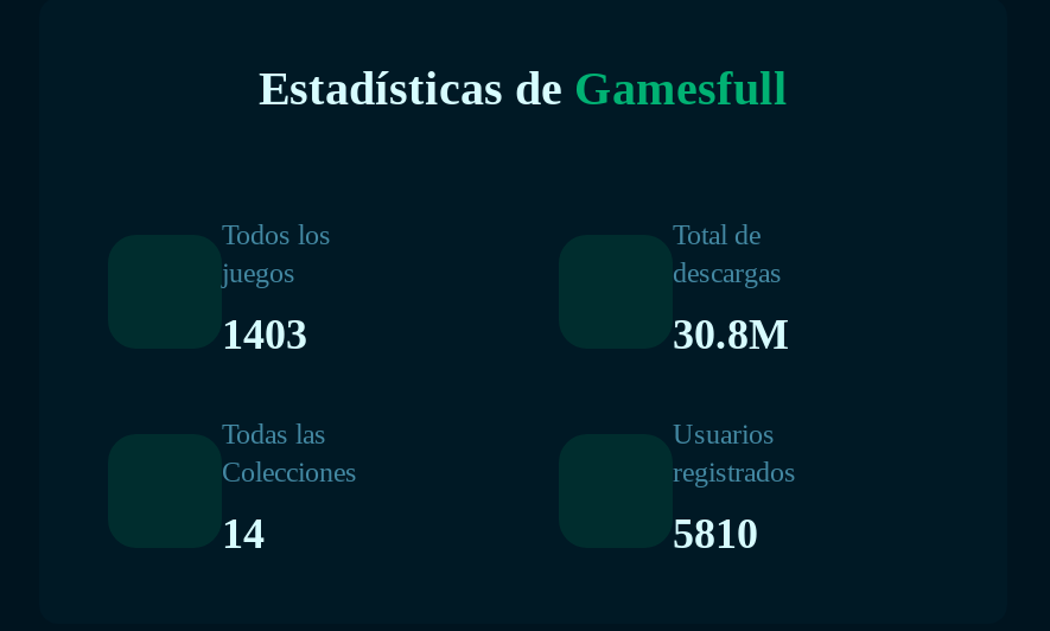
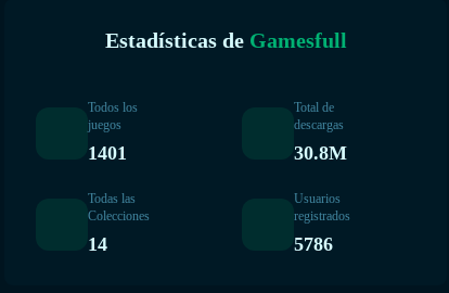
[222,311,307,358] 1403 -> [88,142,127,164] 1401
[673,510,758,557] 5810 -> [294,233,333,255] 5786

